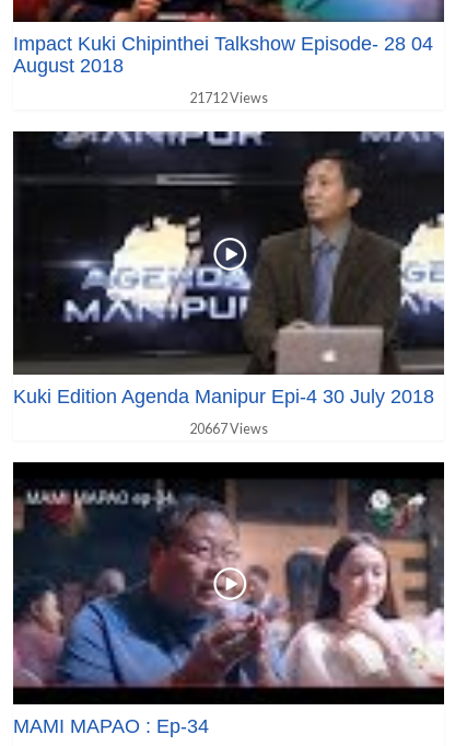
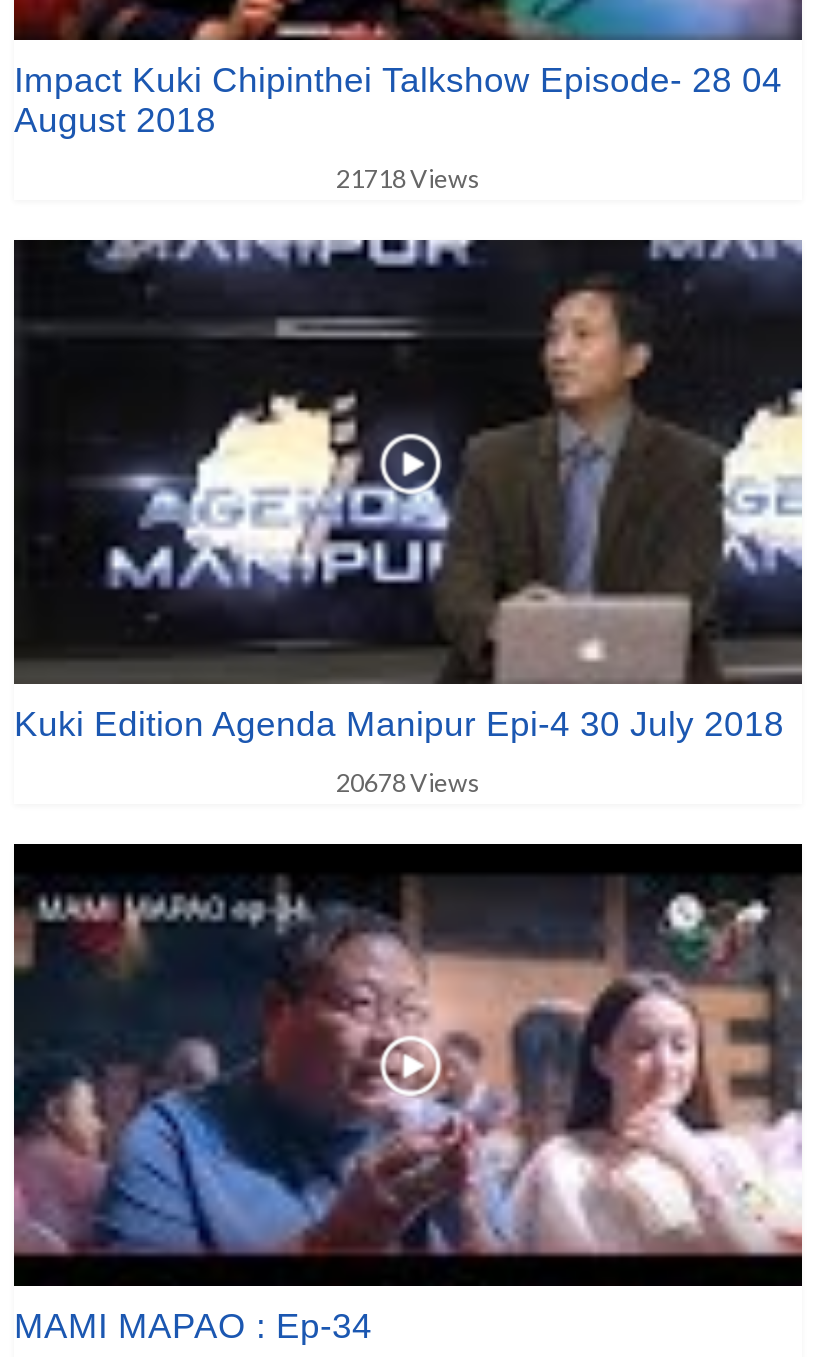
[189,90,268,106] 21712 Views -> [336,164,480,194] 21718 Views
[189,420,268,437] 20667 Views -> [336,767,480,797] 20678 Views

